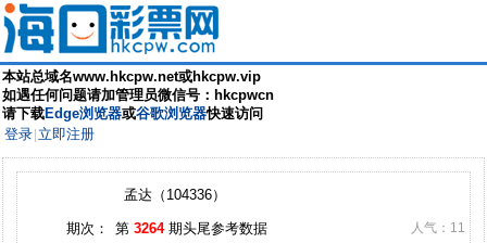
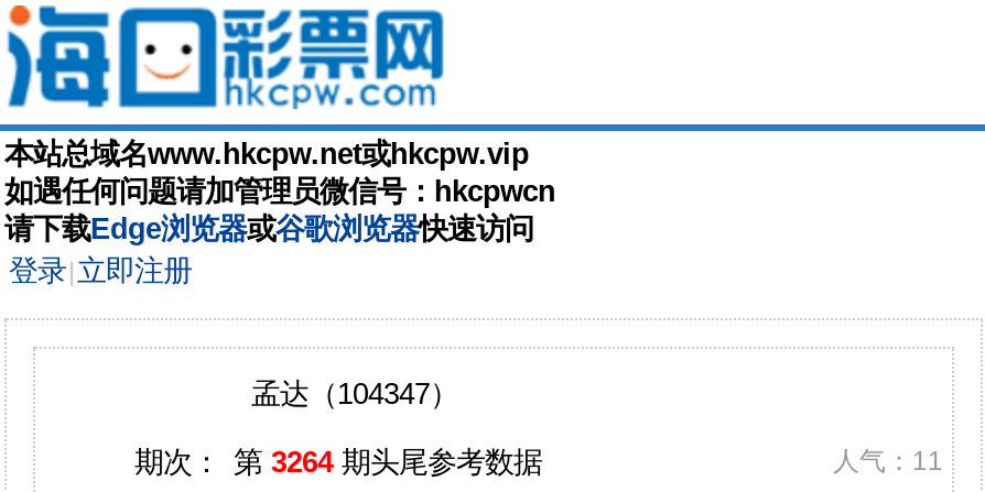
[124,187,226,203] 孟达（104336） -> [251,378,458,411] 孟达（104347）

